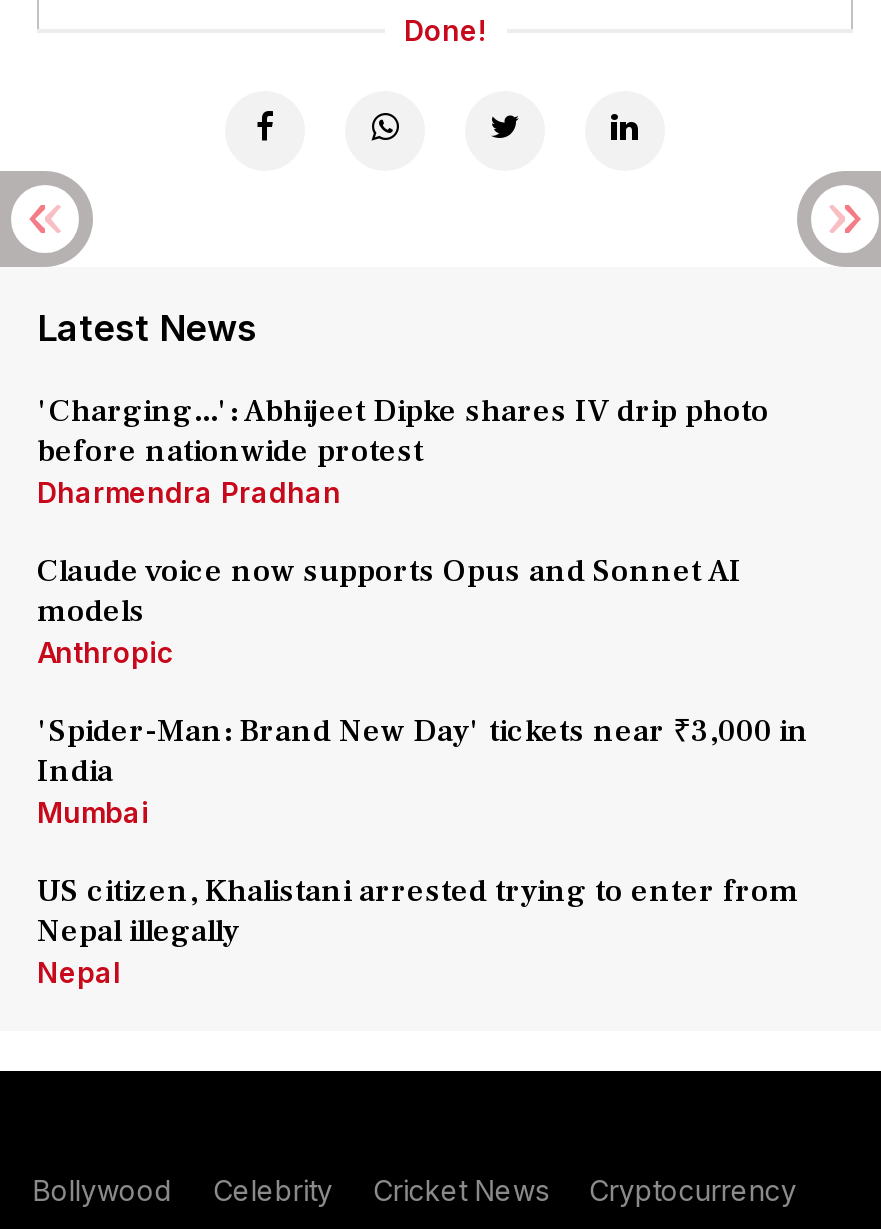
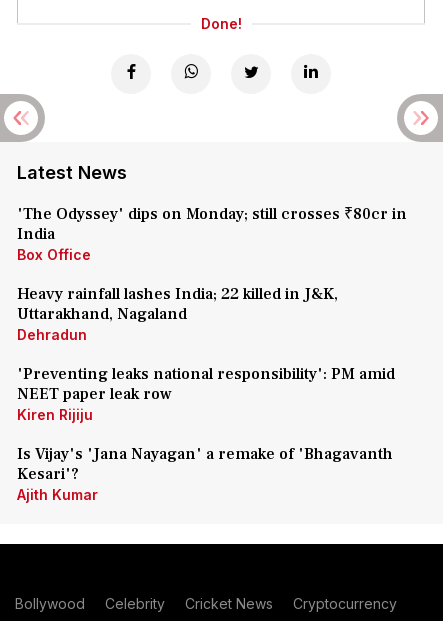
[37,391,809,751] 'Charging...': Abhijeet Dipke shares IV drip photo | before nationwide protest | Dharmendra Pradhan | Claude voice now supports Opus and Sonnet AI | models | Anthropic | 'Spider-Man: Brand New Day' tickets near ₹3,000 in -> [17,204,407,224] 'The Odyssey' dips on Monday; still crosses ₹80cr in
moved [37,751,113,791] -> [17,224,55,244]: India
[37,795,799,989] Mumbai | US citizen, Khalistani arrested trying to enter from | Nepal illegally | Nepal -> [17,246,395,503] Box Office | Heavy rainfall lashes India; 22 killed in J&K, | Uttarakhand, Nagaland | Dehradun | 'Preventing leaks national responsibility': PM amid | NEET paper leak row | Kiren Rijiju | Is Vijay's 'Jana Nayagan' a remake of 'Bhagavanth | Kesari'? | Ajith Kumar

